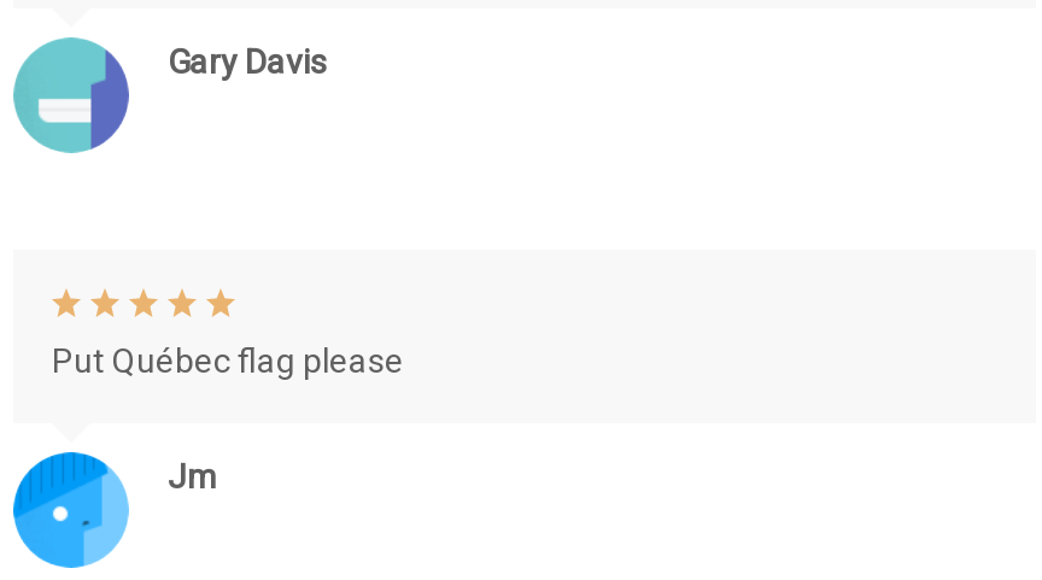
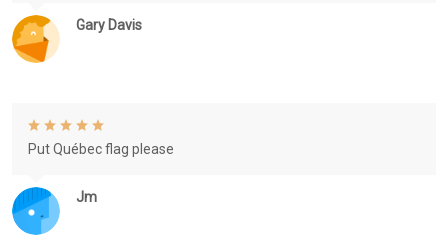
[11,35,131,156] [image] -> [11,14,60,64] [image]

